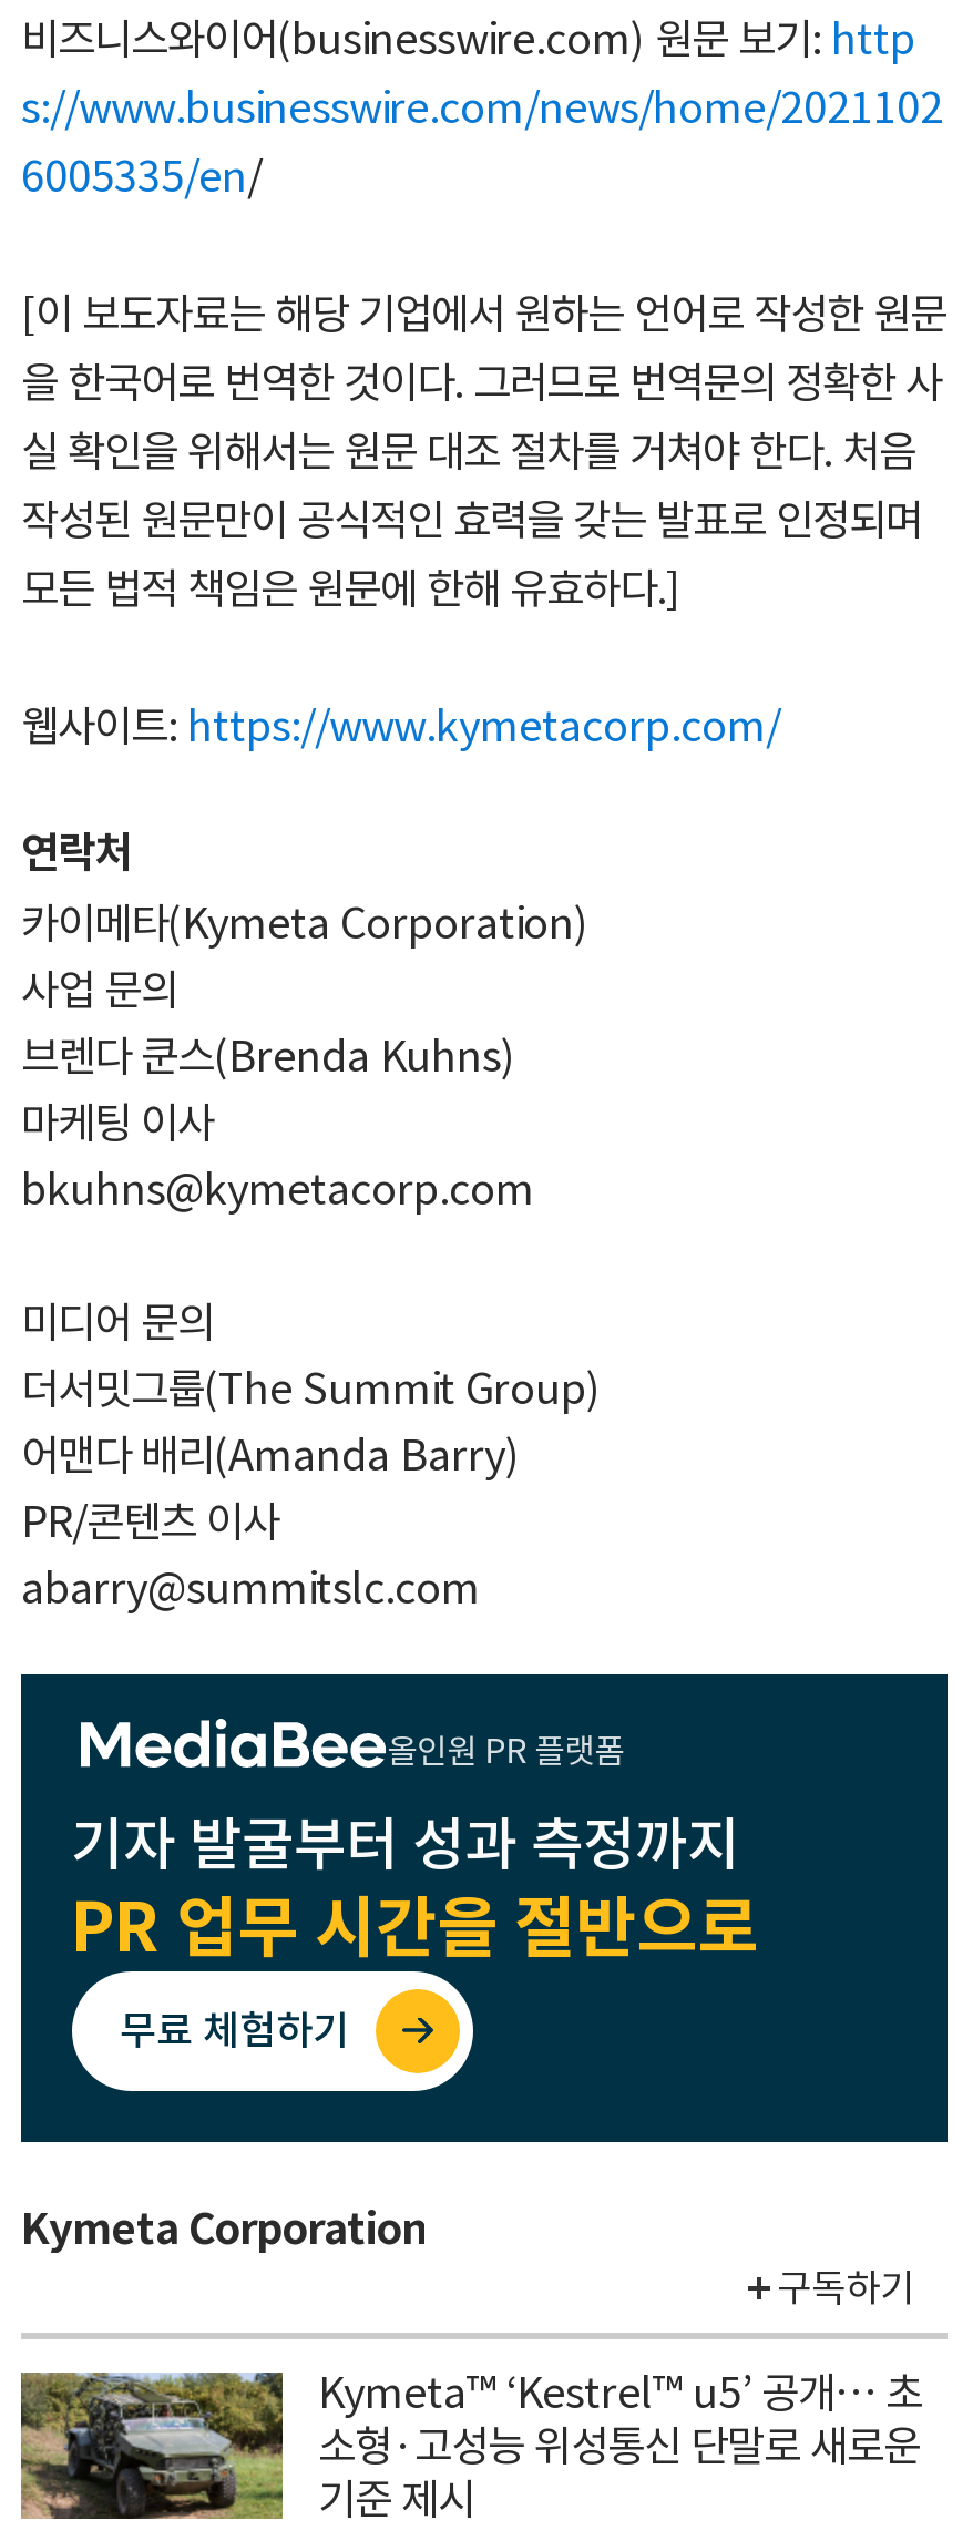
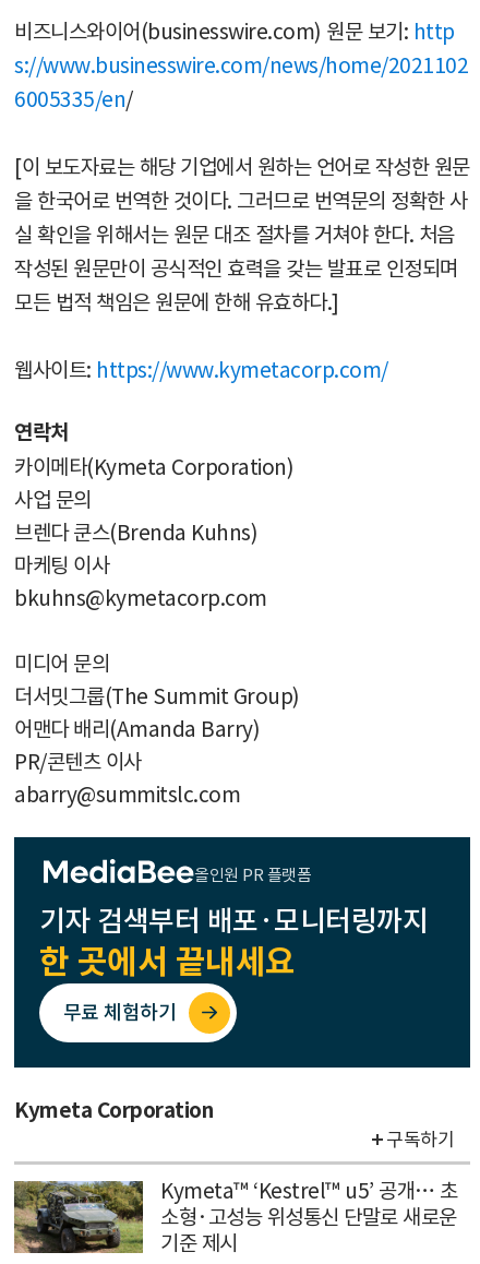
[71,1808,758,1970] 기자 발굴부터 성과 측정까지 | PR 업무 시간을 절반으로 -> [39,903,428,983] 기자 검색부터 배포·모니터링까지 | 한 곳에서 끝내세요

